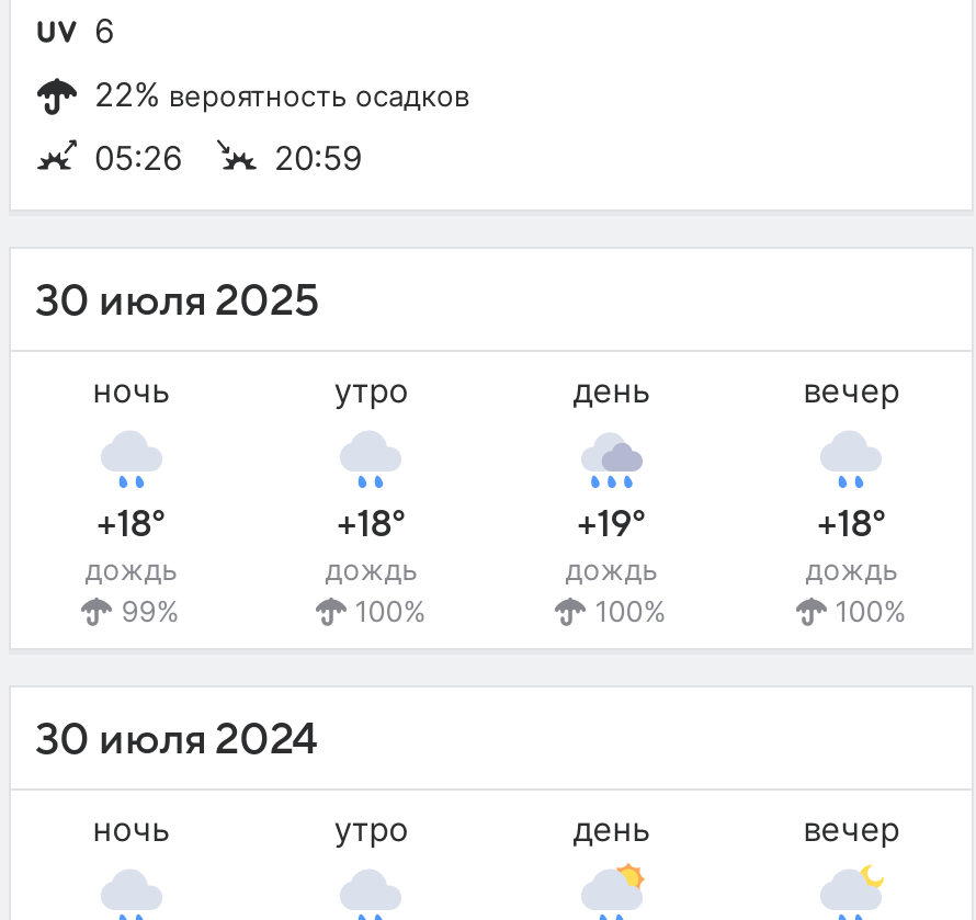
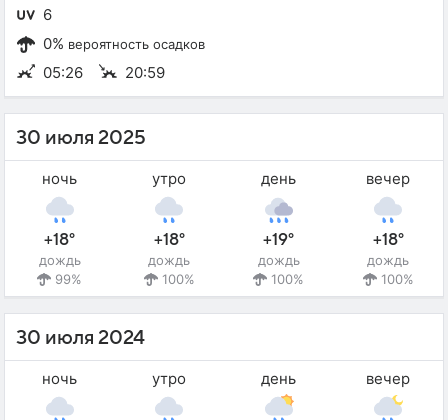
[94,73,469,115] 22% вероятность осадков -> [43,34,205,53] 0% вероятность осадков

